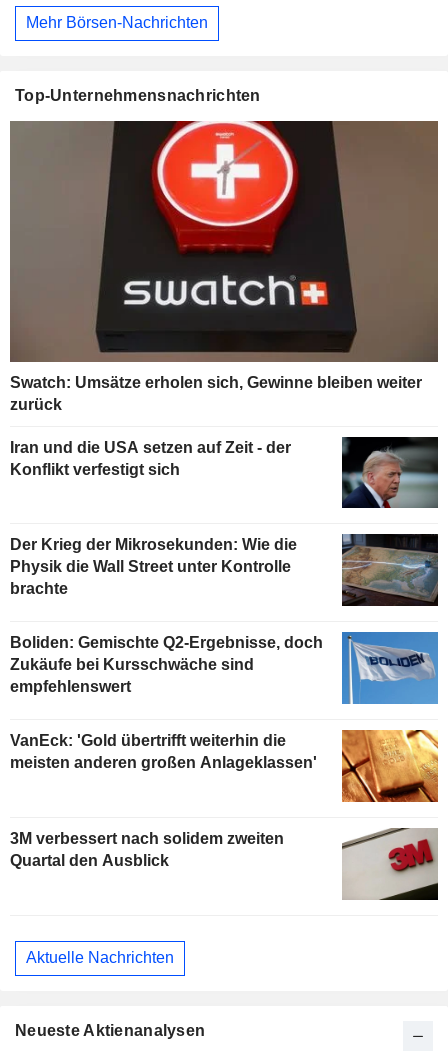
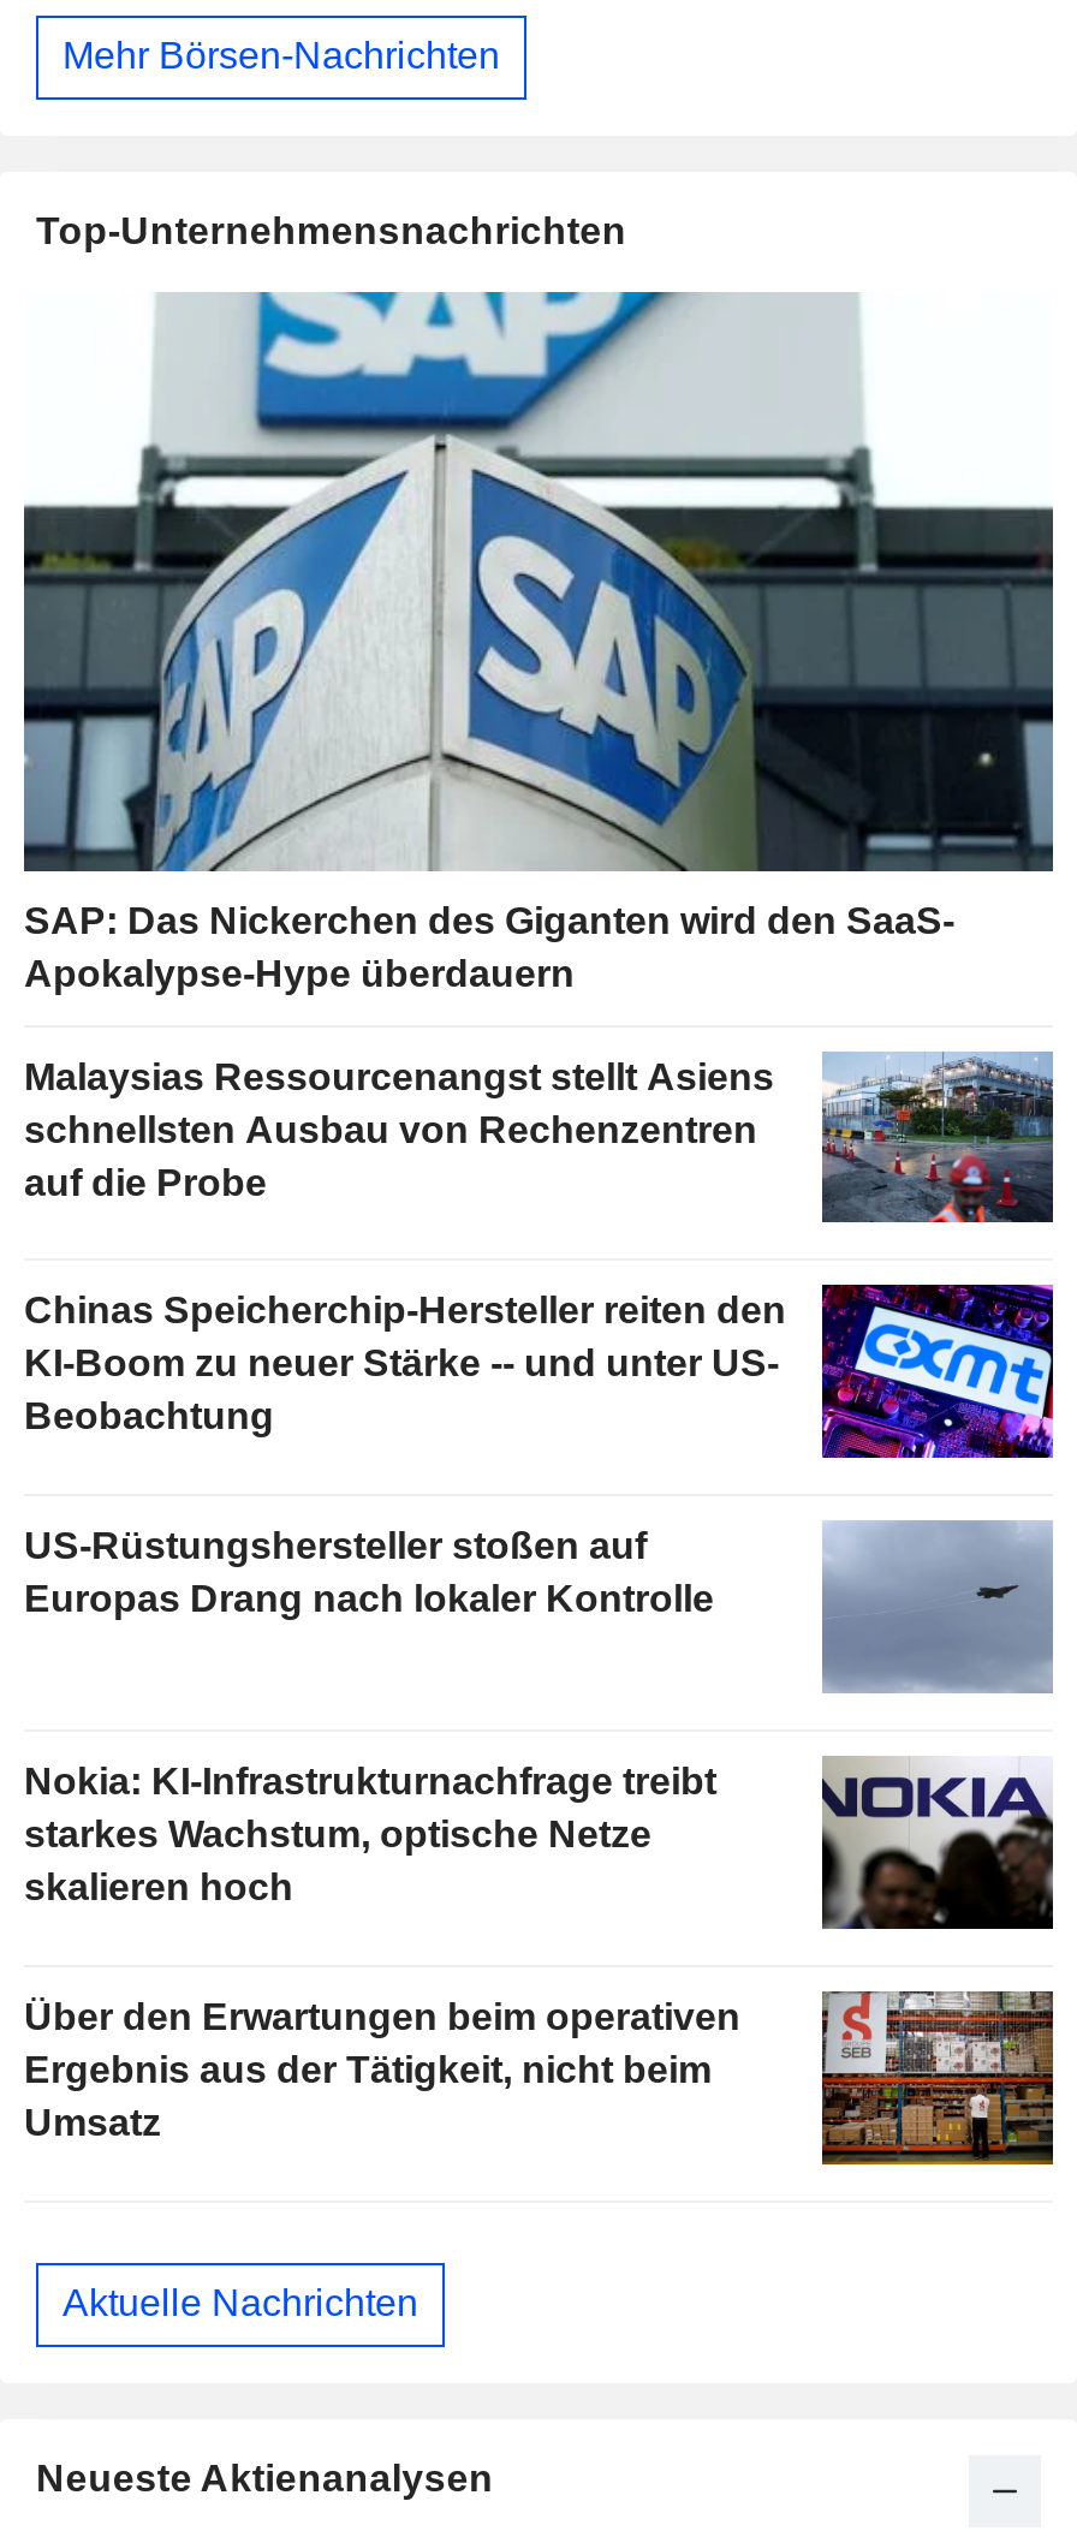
[9,120,439,412] [image] | Swatch: Umsätze erholen sich, Gewinne bleiben weiter | zurück -> [22,290,1055,993] [image] | SAP: Das Nickerchen des Giganten wird den SaaS- | Apokalypse-Hype überdauern
[10,438,291,477] Iran und die USA setzen auf Zeit - der | Konflikt verfestigt sich -> [24,1055,774,1202] Malaysias Ressourcenangst stellt Asiens | schnellsten Ausbau von Rechenzentren | auf die Probe
[341,436,439,509] [image] -> [820,1052,1053,1225] [image]
[10,536,297,597] Der Krieg der Mikrosekunden: Wie die | Physik die Wall Street unter Kontrolle | brachte -> [24,1290,786,1437] Chinas Speicherchip-Hersteller reiten den | KI-Boom zu neuer Stärke -- und unter US- | Beobachtung
[341,533,439,607] [image] -> [820,1282,1055,1460] [image]
[10,634,323,695] Boliden: Gemischte Q2-Ergebnisse, doch | Zukäufe bei Kursschwäche sind | empfehlenswert -> [24,1526,714,1619] US-Rüstungshersteller stoßen auf | Europas Drang nach lokaler Kontrolle
[342,632,438,704] [image] -> [822,1523,1053,1693] [image]
[10,732,317,771] VanEck: 'Gold übertrifft weiterhin die | meisten anderen großen Anlageklassen' -> [24,1761,716,1907] Nokia: KI-Infrastrukturnachfrage treibt | starkes Wachstum, optische Netze | skalieren hoch
[341,729,439,803] [image] -> [820,1756,1055,1931] [image]
[10,830,284,869] 3M verbessert nach solidem zweiten | Quartal den Ausblick -> [24,1996,740,2142] Über den Erwartungen beim operativen | Ergebnis aus der Tätigkeit, nicht beim | Umsatz
[342,828,438,901] [image] -> [820,1989,1053,2167] [image]

